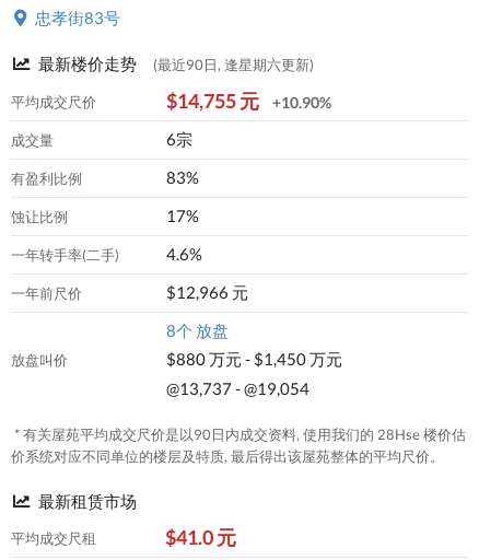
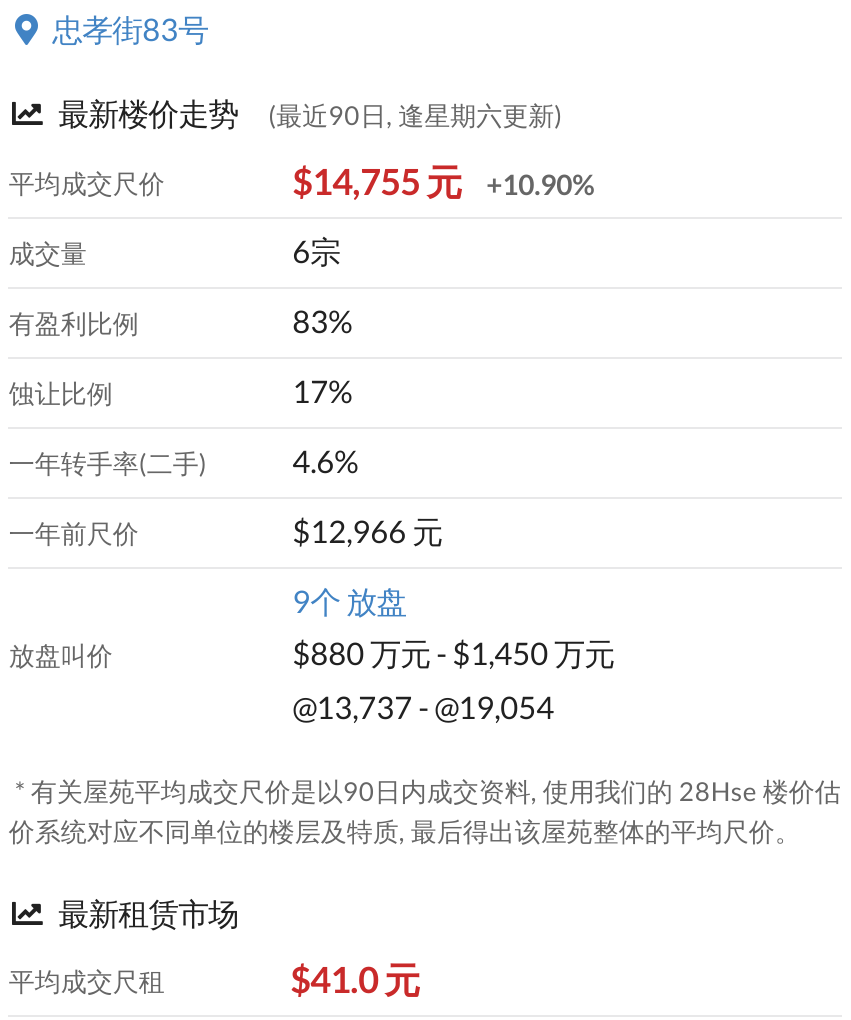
[166,320,229,340] 8个 放盘 -> [292,582,406,618] 9个 放盘

